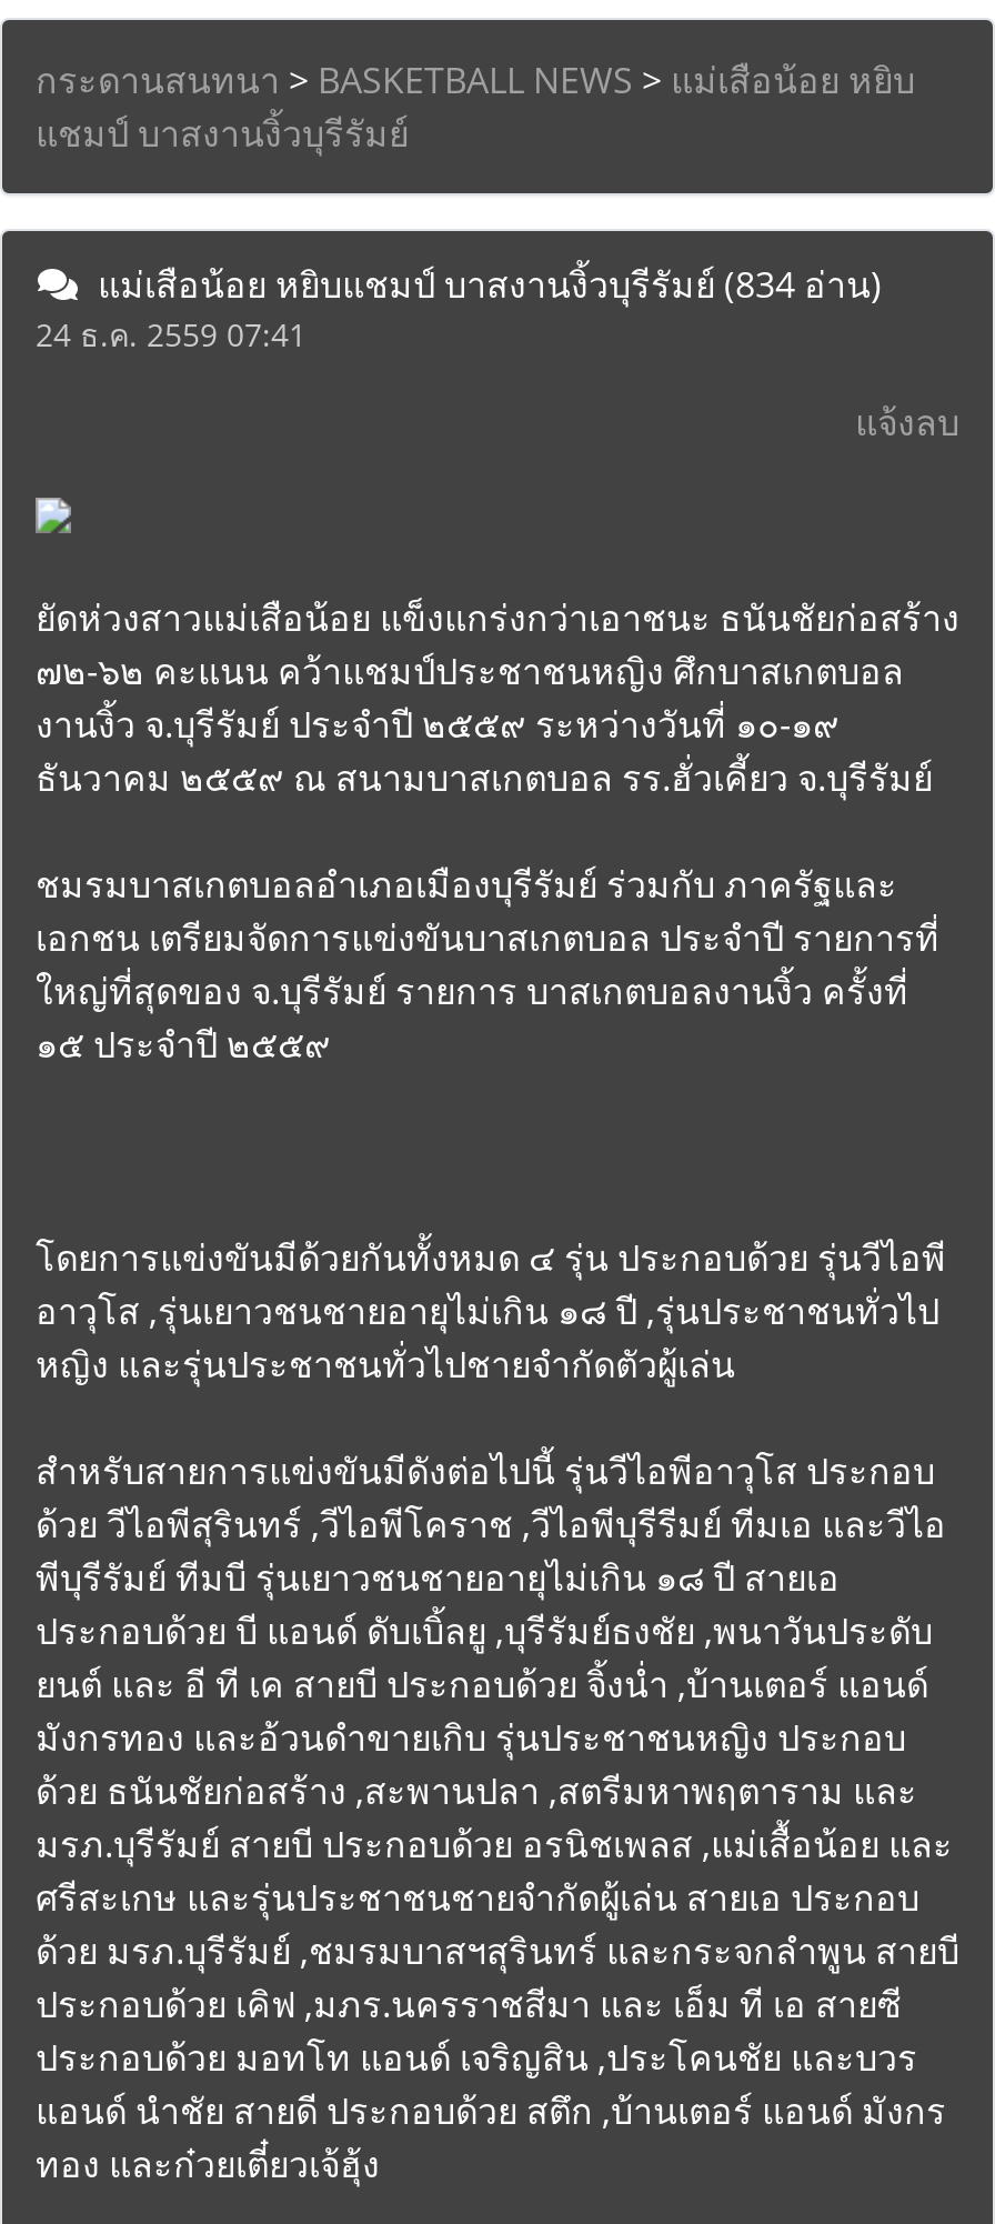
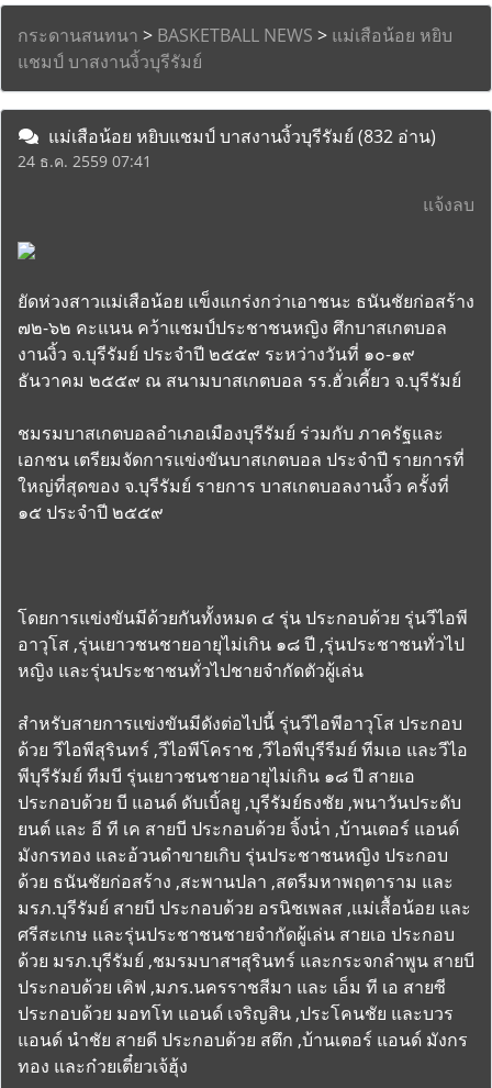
[80,260,882,309] แม่เสือน้อย หยิบแชมป์ บาสงานงิ้วบุรีรัมย์(834 อ่าน) -> [40,124,436,148] แม่เสือน้อย หยิบแชมป์ บาสงานงิ้วบุรีรัมย์(832 อ่าน)

